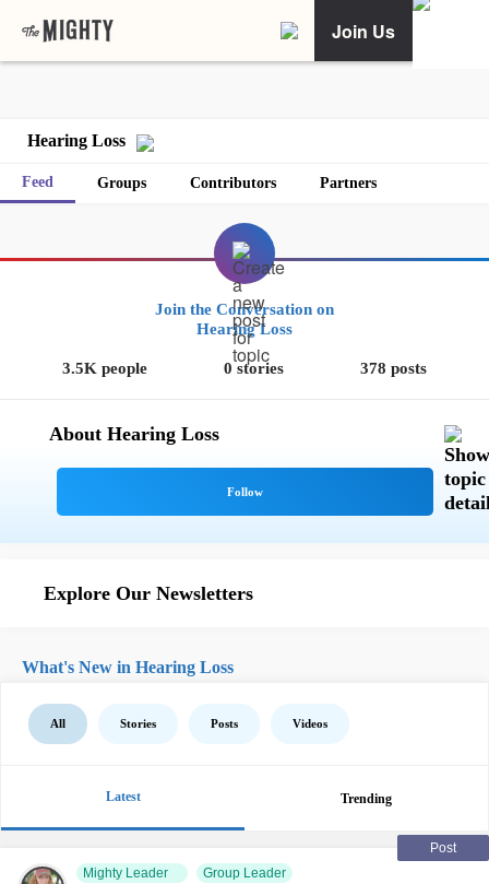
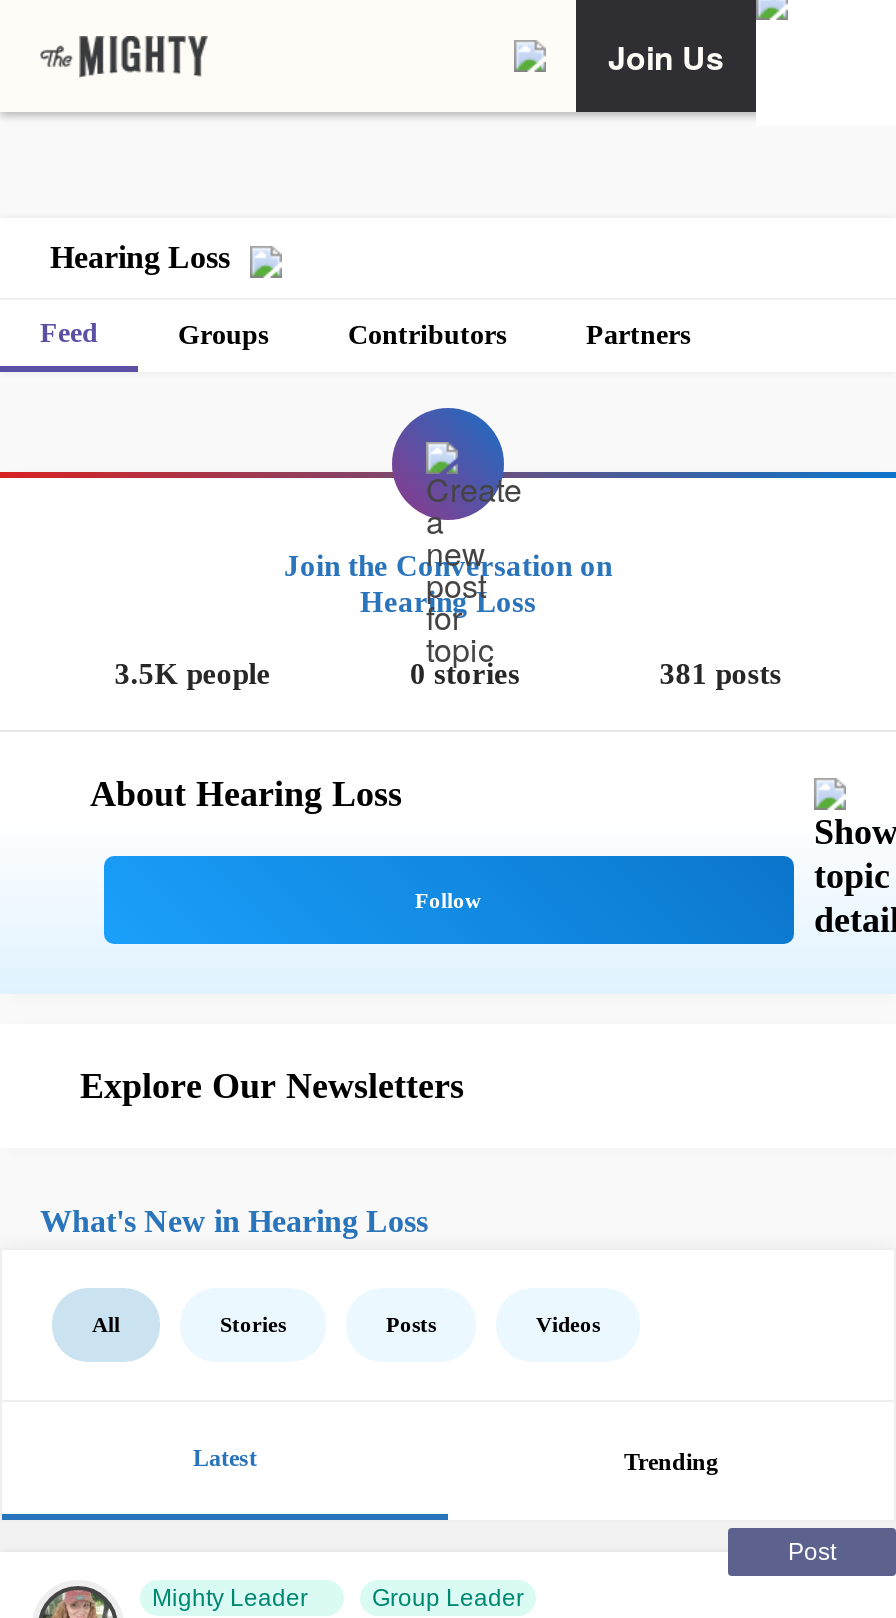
[360,360,426,377] 378 posts -> [659,658,781,690] 381 posts

